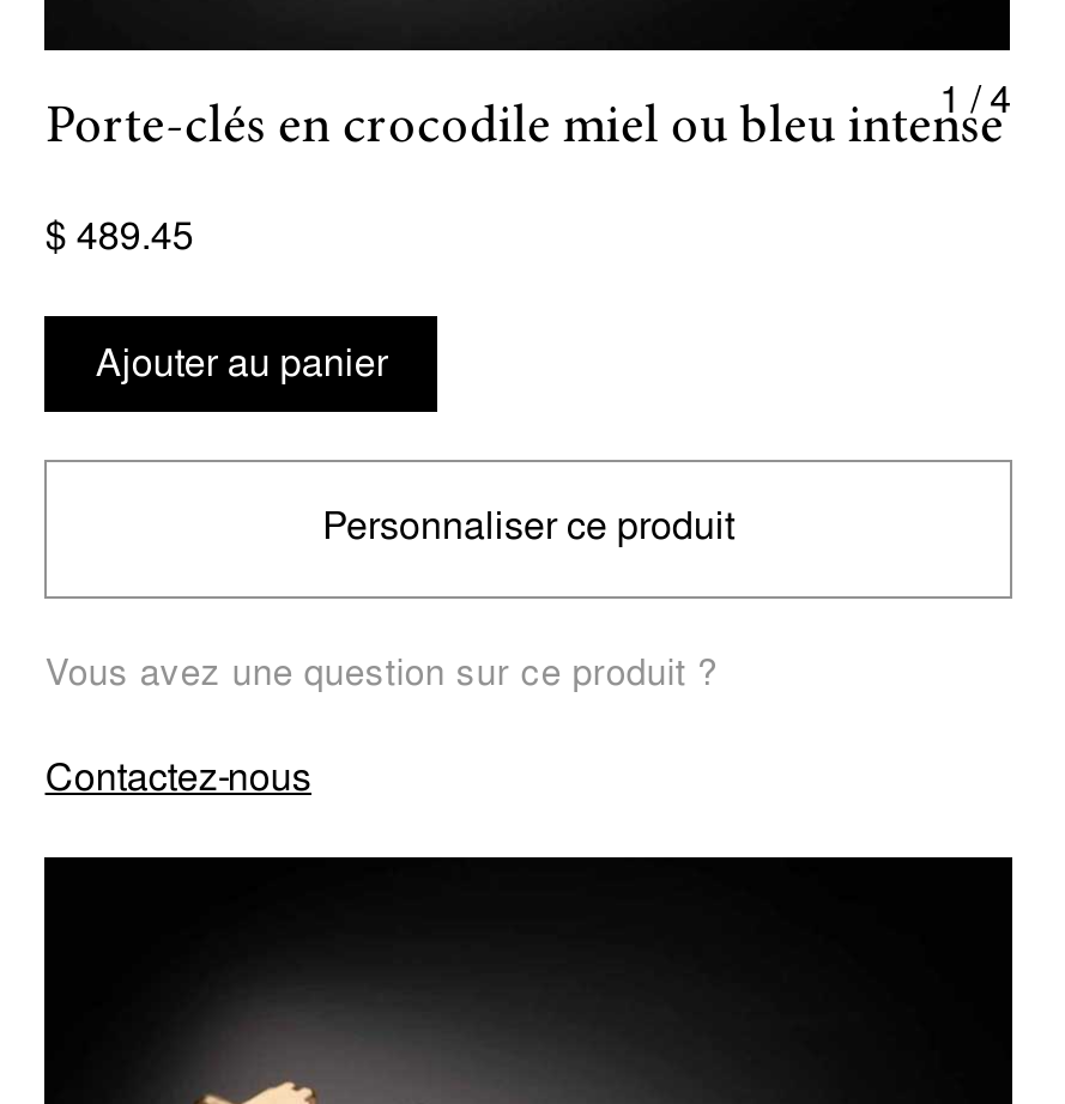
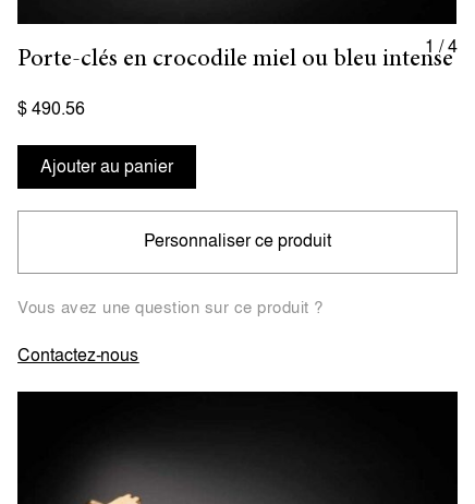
[45,208,194,268] $489.45 -> [18,96,85,123] $490.56

